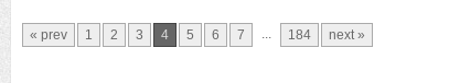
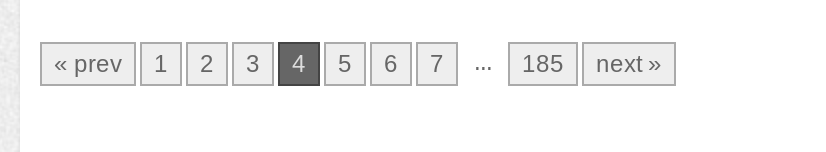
[288,27,311,43] 184 -> [522,50,564,78] 185

